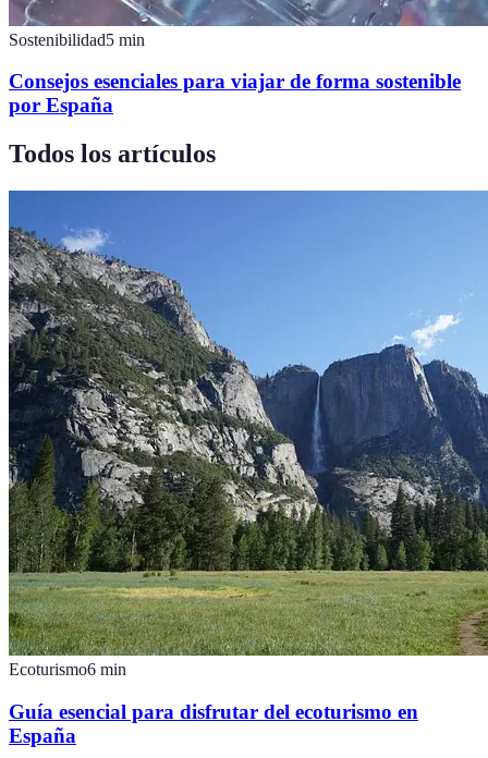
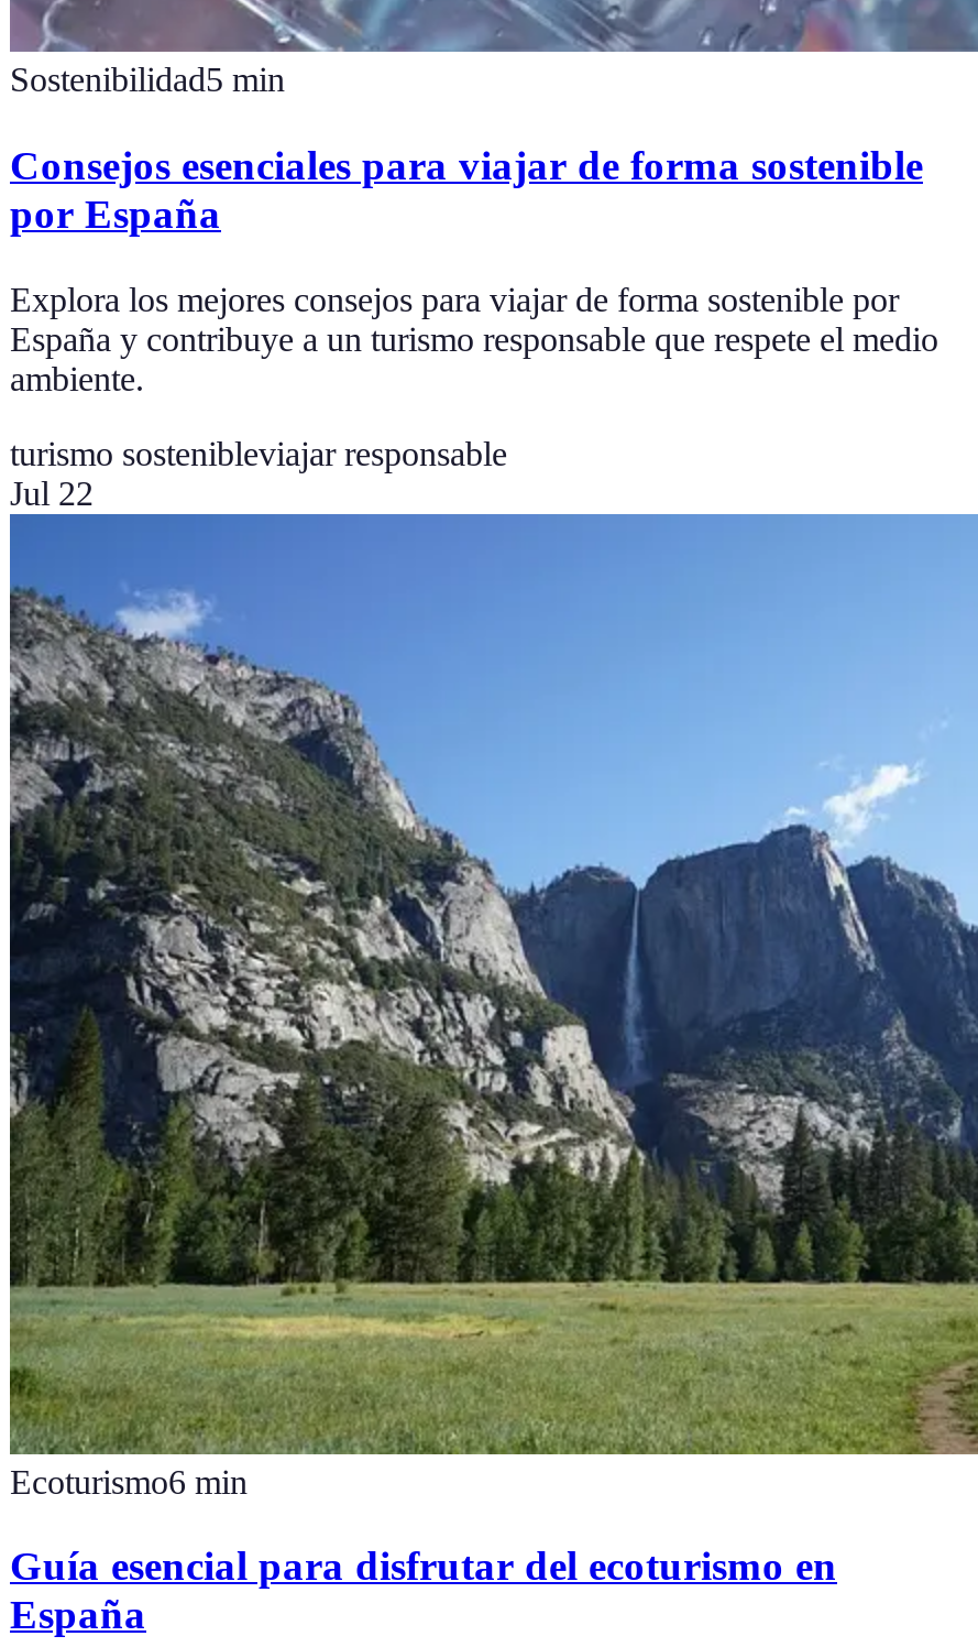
[9,140,216,168] Todos los artículos -> [10,279,938,511] Explora los mejores consejos para viajar de forma sostenible por | España y contribuye a un turismo responsable que respete el medio | ambiente. | turismo sostenibleviajar responsable | Jul 22

